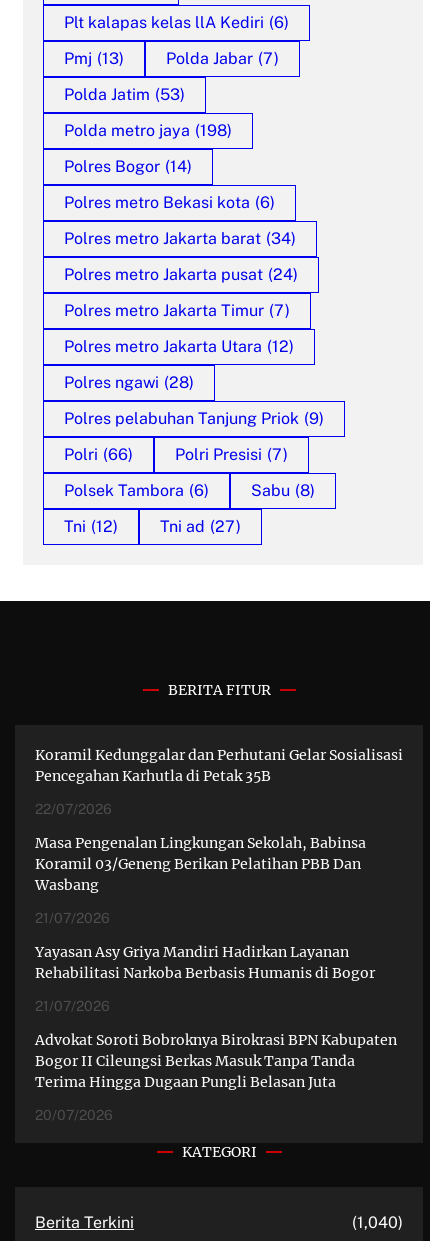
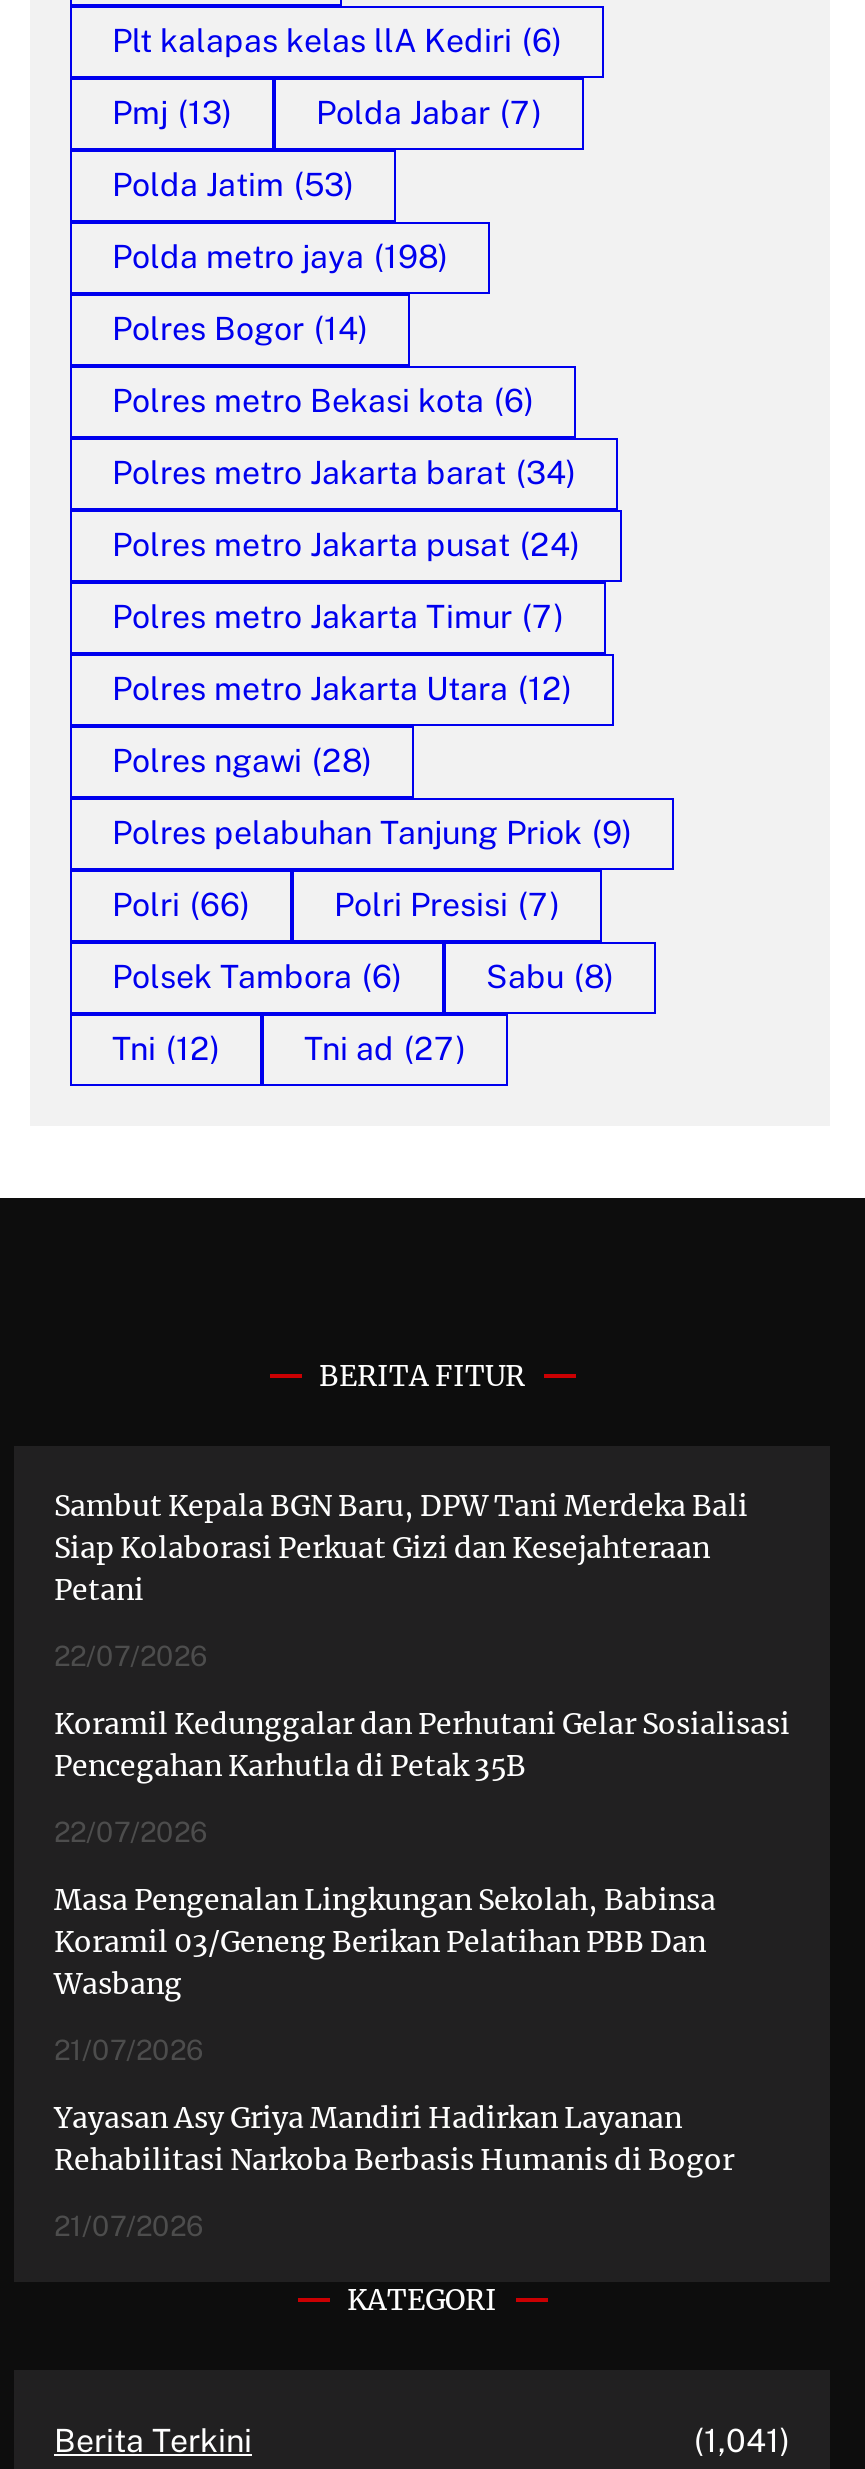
none -> [54,1488,748,1672] Sambut Kepala BGN Baru, DPW Tani Merdeka Bali | Siap Kolaborasi Perkuat Gizi dan Kesejahteraan | Petani | 22/07/2026
moved [35,746,403,1014] -> [54,1706,790,2242]: Koramil Kedunggalar dan Perhutani Gelar Sosialisasi | Pencegahan Karhutla di Petak 35B | 22/07/2026 | ... | Rehabilitasi Narkoba Berbasis Humanis di Bogor | 21/07/2026
[35,1031,397,1123] Advokat Soroti Bobroknya Birokrasi BPN Kabupaten | Bogor II Cileungsi Berkas Masuk Tanpa Tanda | Terima Hingga Dugaan Pungli Belasan Juta | 20/07/2026 -> none
[352,1213,403,1232] (1,040) -> [694,2422,790,2460] (1,041)

